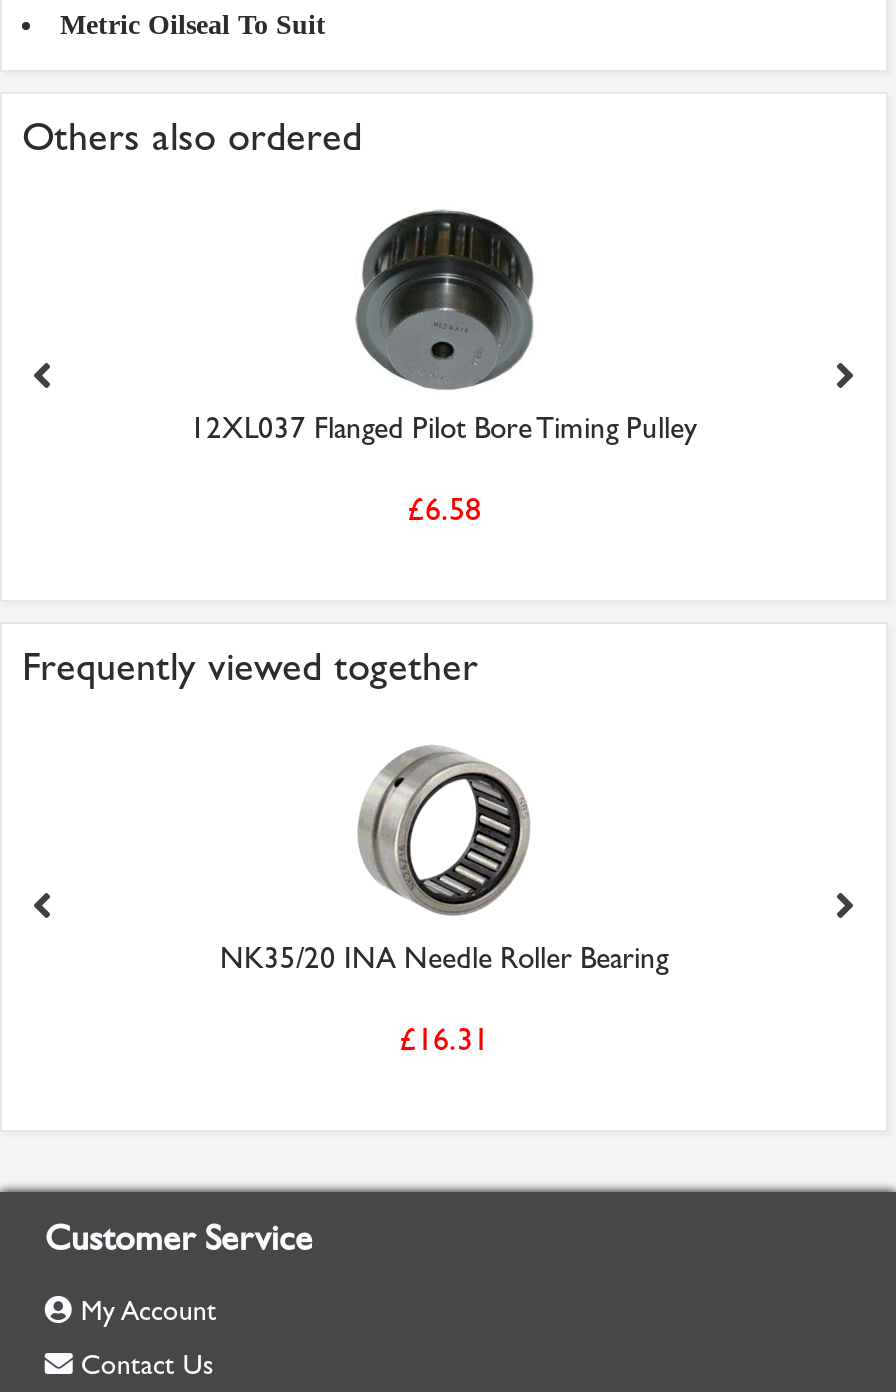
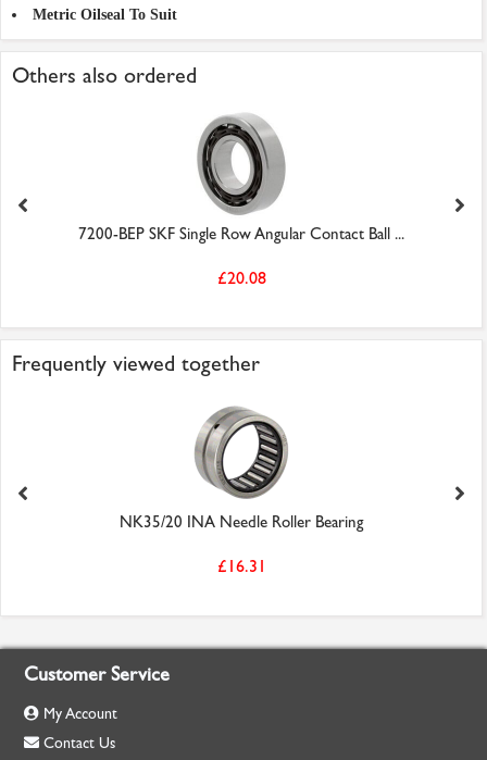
[190,210,698,447] [image] | 12XL037 Flanged Pilot Bore Timing Pulley -> [78,116,404,244] [image] | 7200-BEP SKF Single Row Angular Contact Ball ...
[407,491,481,529] £6.58 -> [217,268,266,288] £20.08

